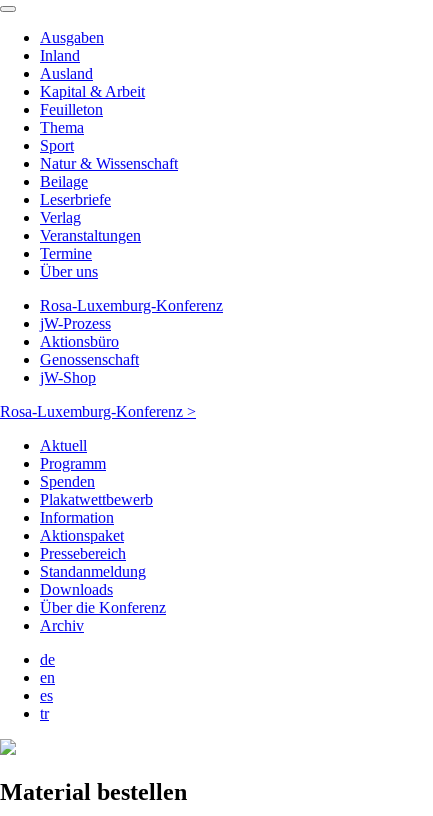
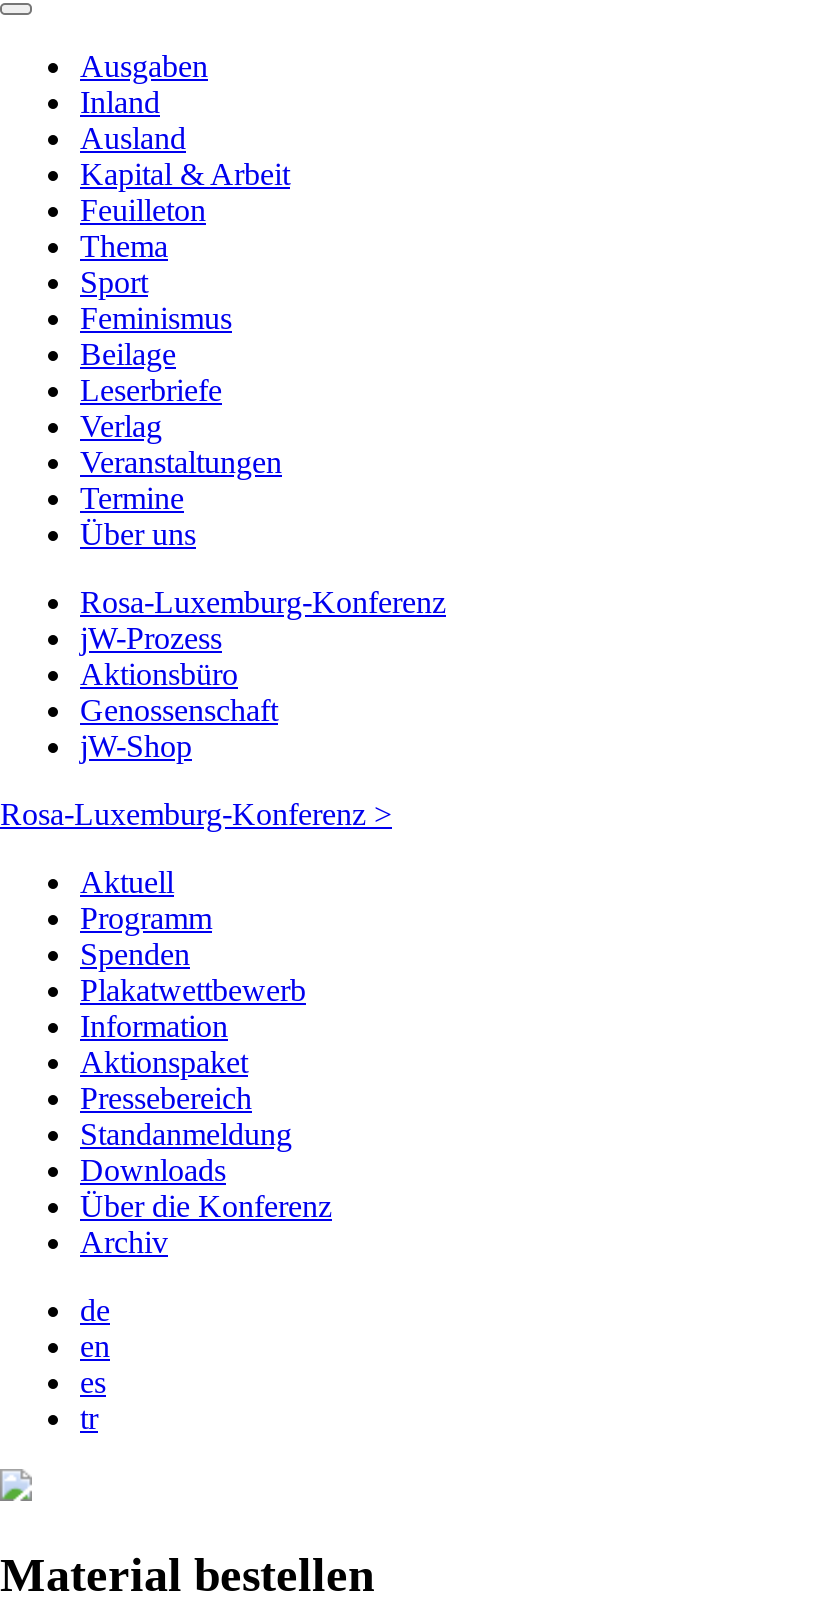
[40,155,178,172] Natur & Wissenschaft -> [80,301,232,335] Feminismus

